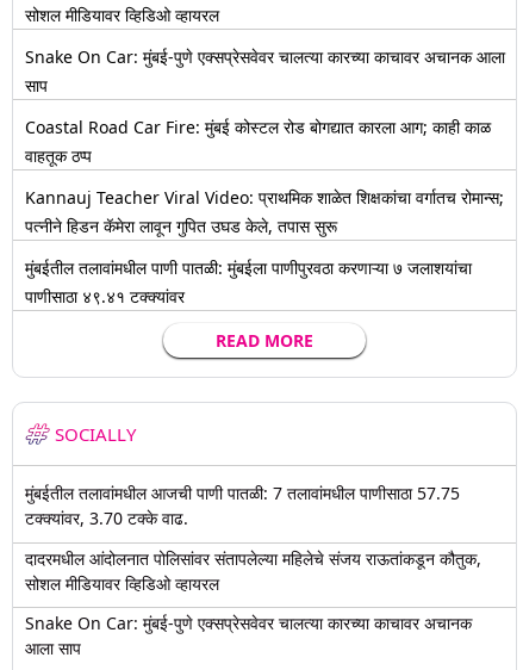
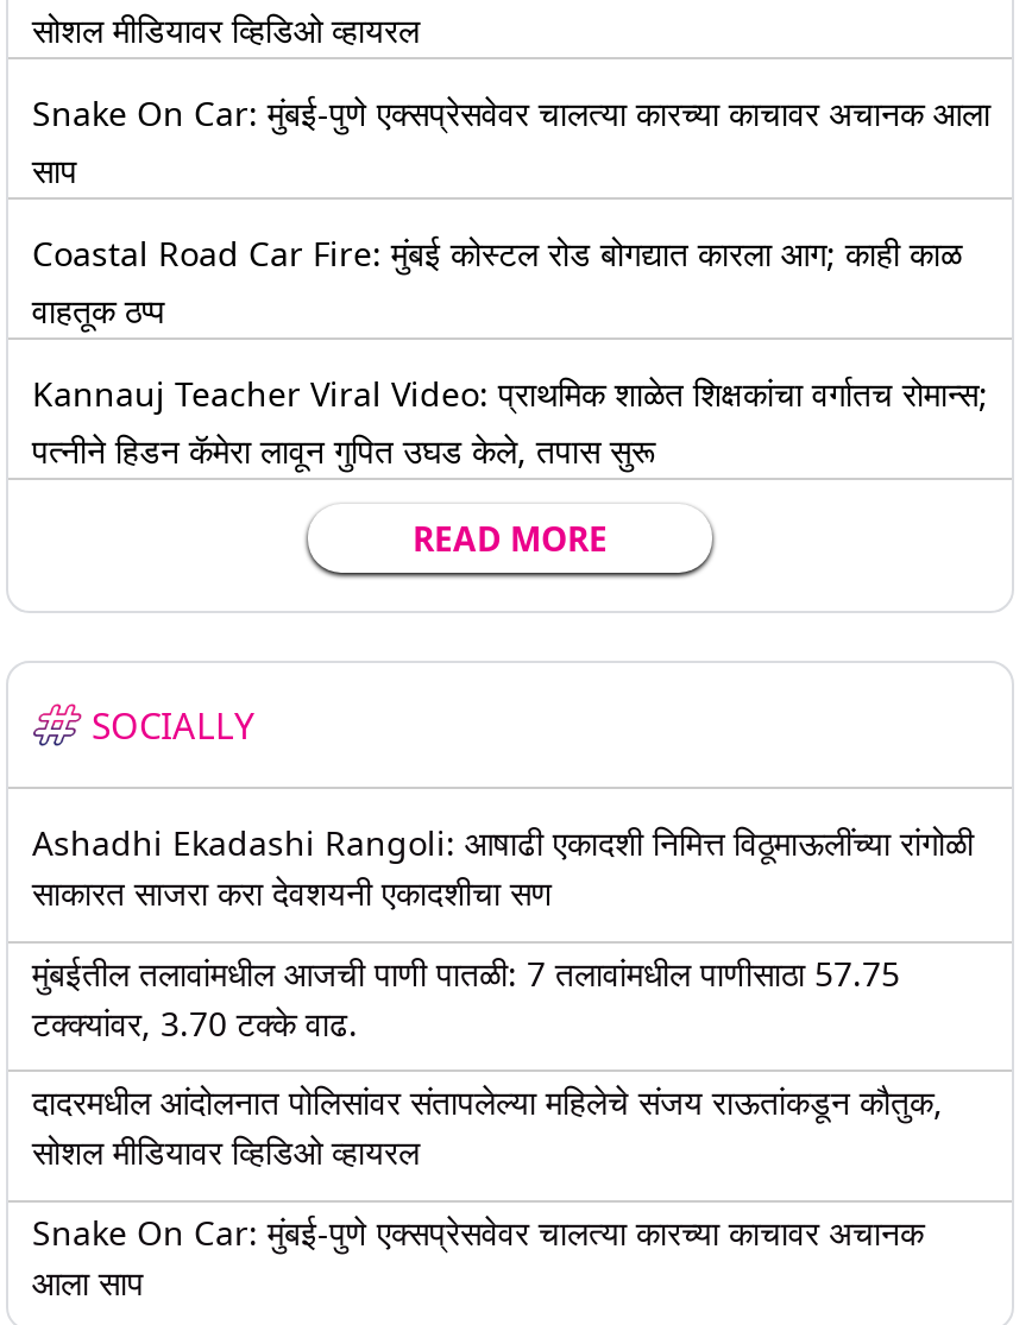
[25,256,472,308] मुंबईतील तलावांमधील पाणी पातळी: मुंबईला पाणीपुरवठा करणाऱ्या ७ जलाशयांचा | पाणीसाठा ४९.४१ टक्क्यांवर -> none
moved [55,329,313,446] -> [92,516,608,749]: READ MORE | SOCIALLY
none -> [32,820,974,915] Ashadhi Ekadashi Rangoli: आषाढी एकादशी निमित्त विठूमाऊलींच्या रांगोळी | साकारत साजरा करा देवशयनी एकादशीचा सण

